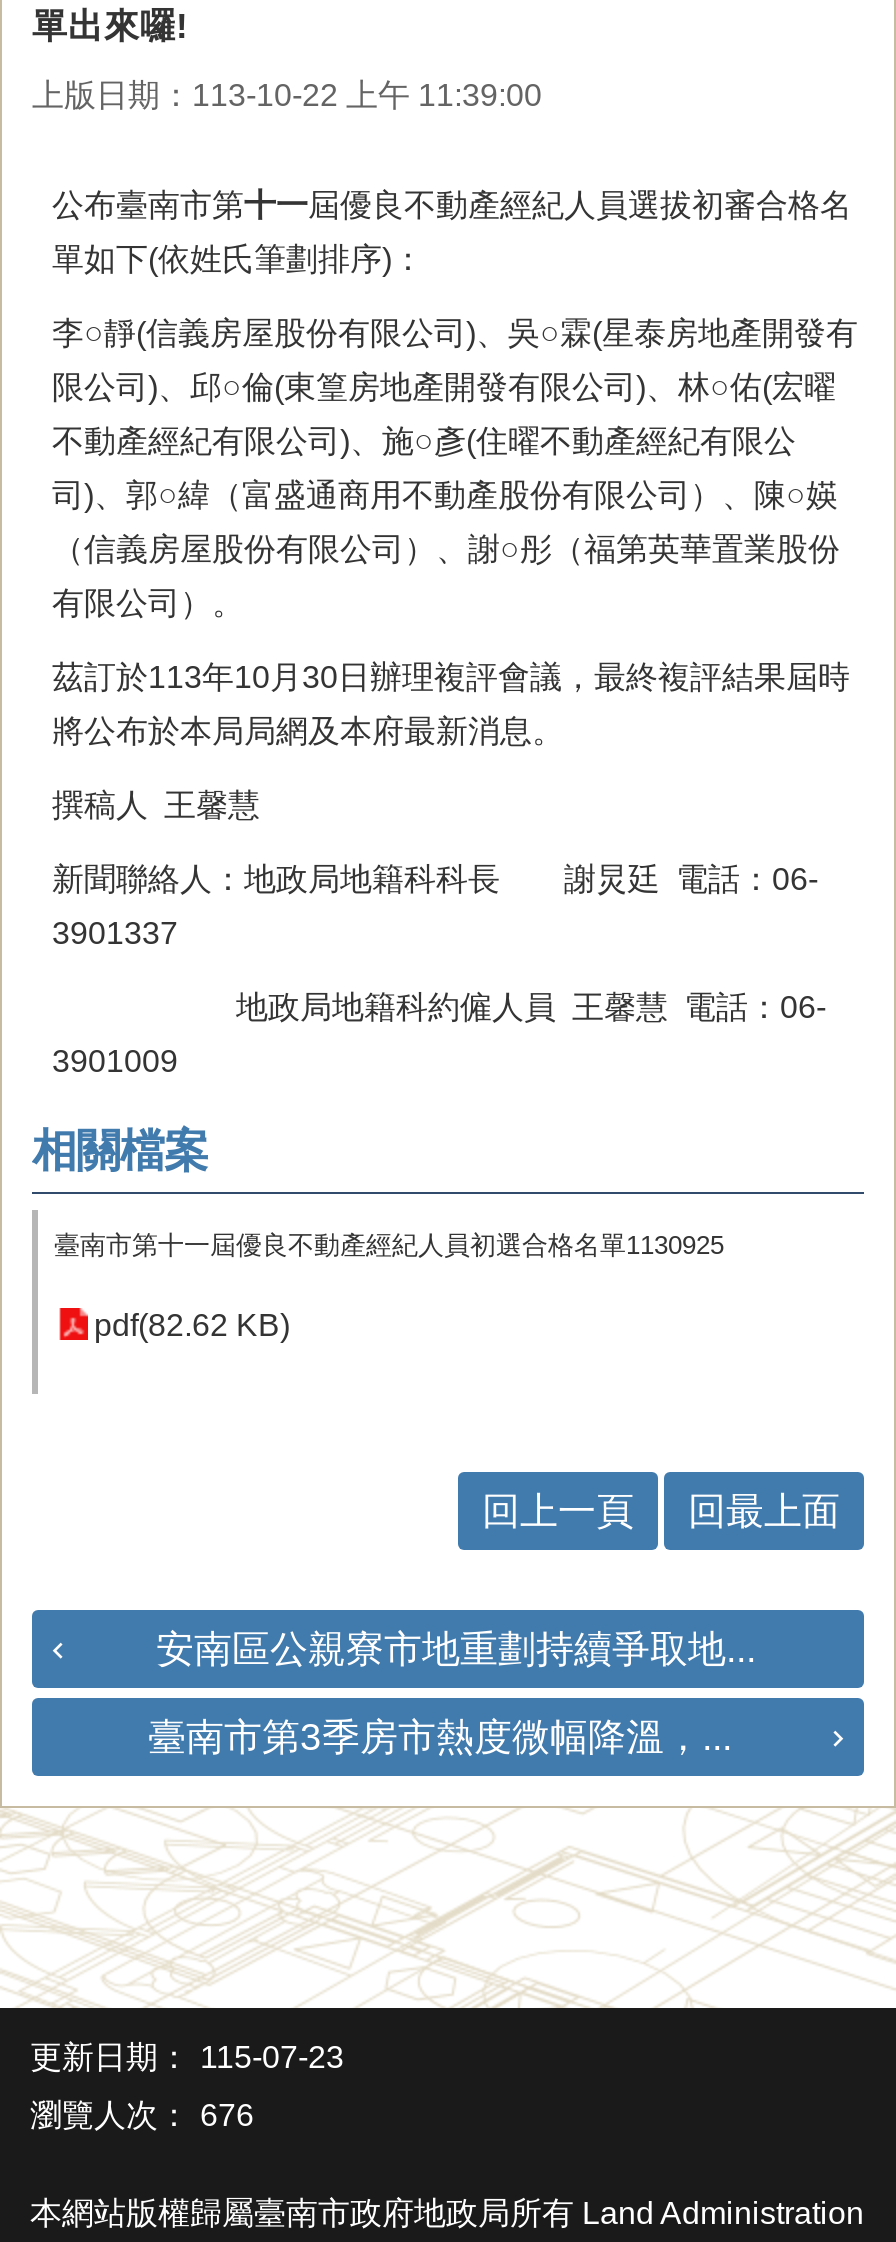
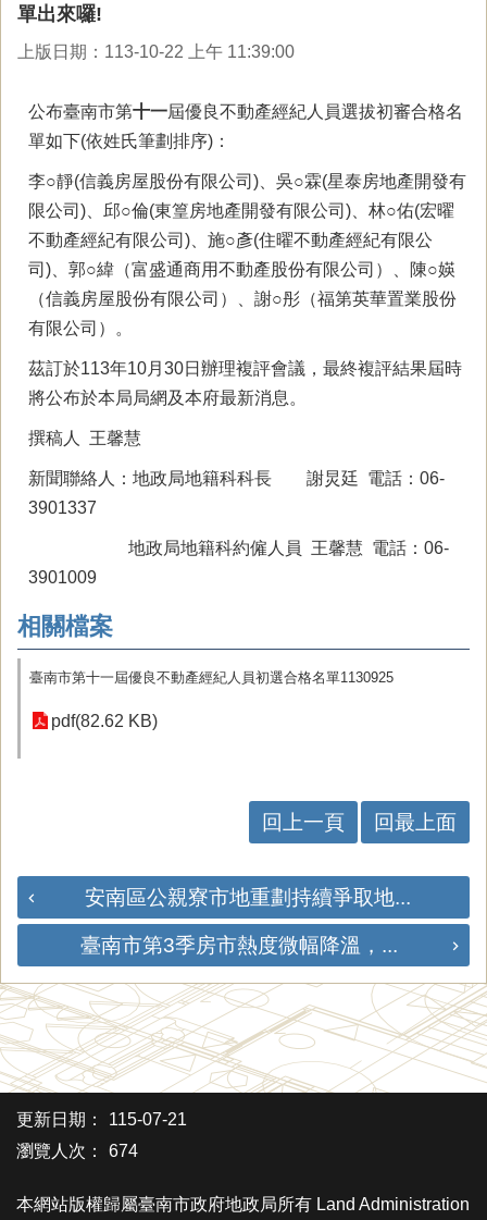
[30,2040,344,2074] 更新日期： 115-07-23 -> [16,1110,187,1129] 更新日期： 115-07-21
[30,2098,254,2132] 瀏覽人次： 676 -> [16,1142,138,1160] 瀏覽人次： 674

